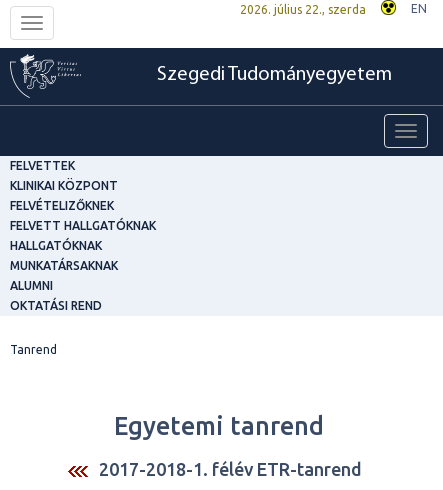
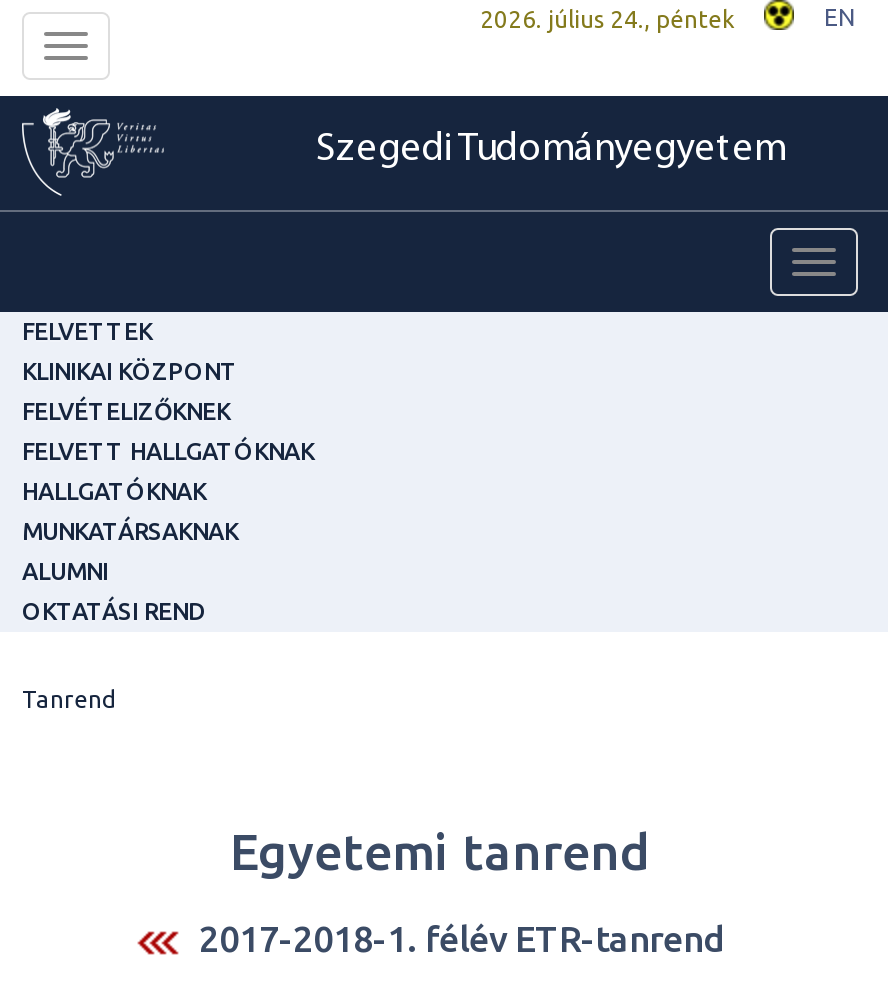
[240,3,366,16] 2026. július 22., szerda -> [480,6,734,32] 2026. július 24., péntek

